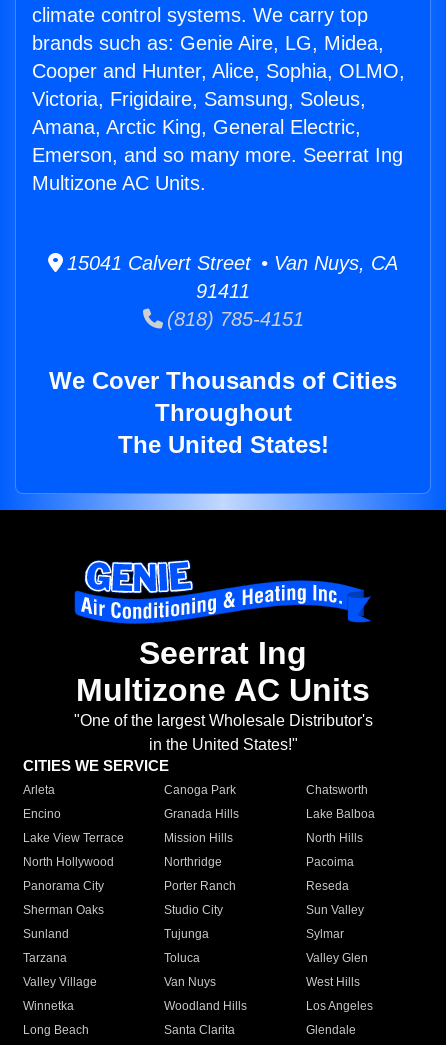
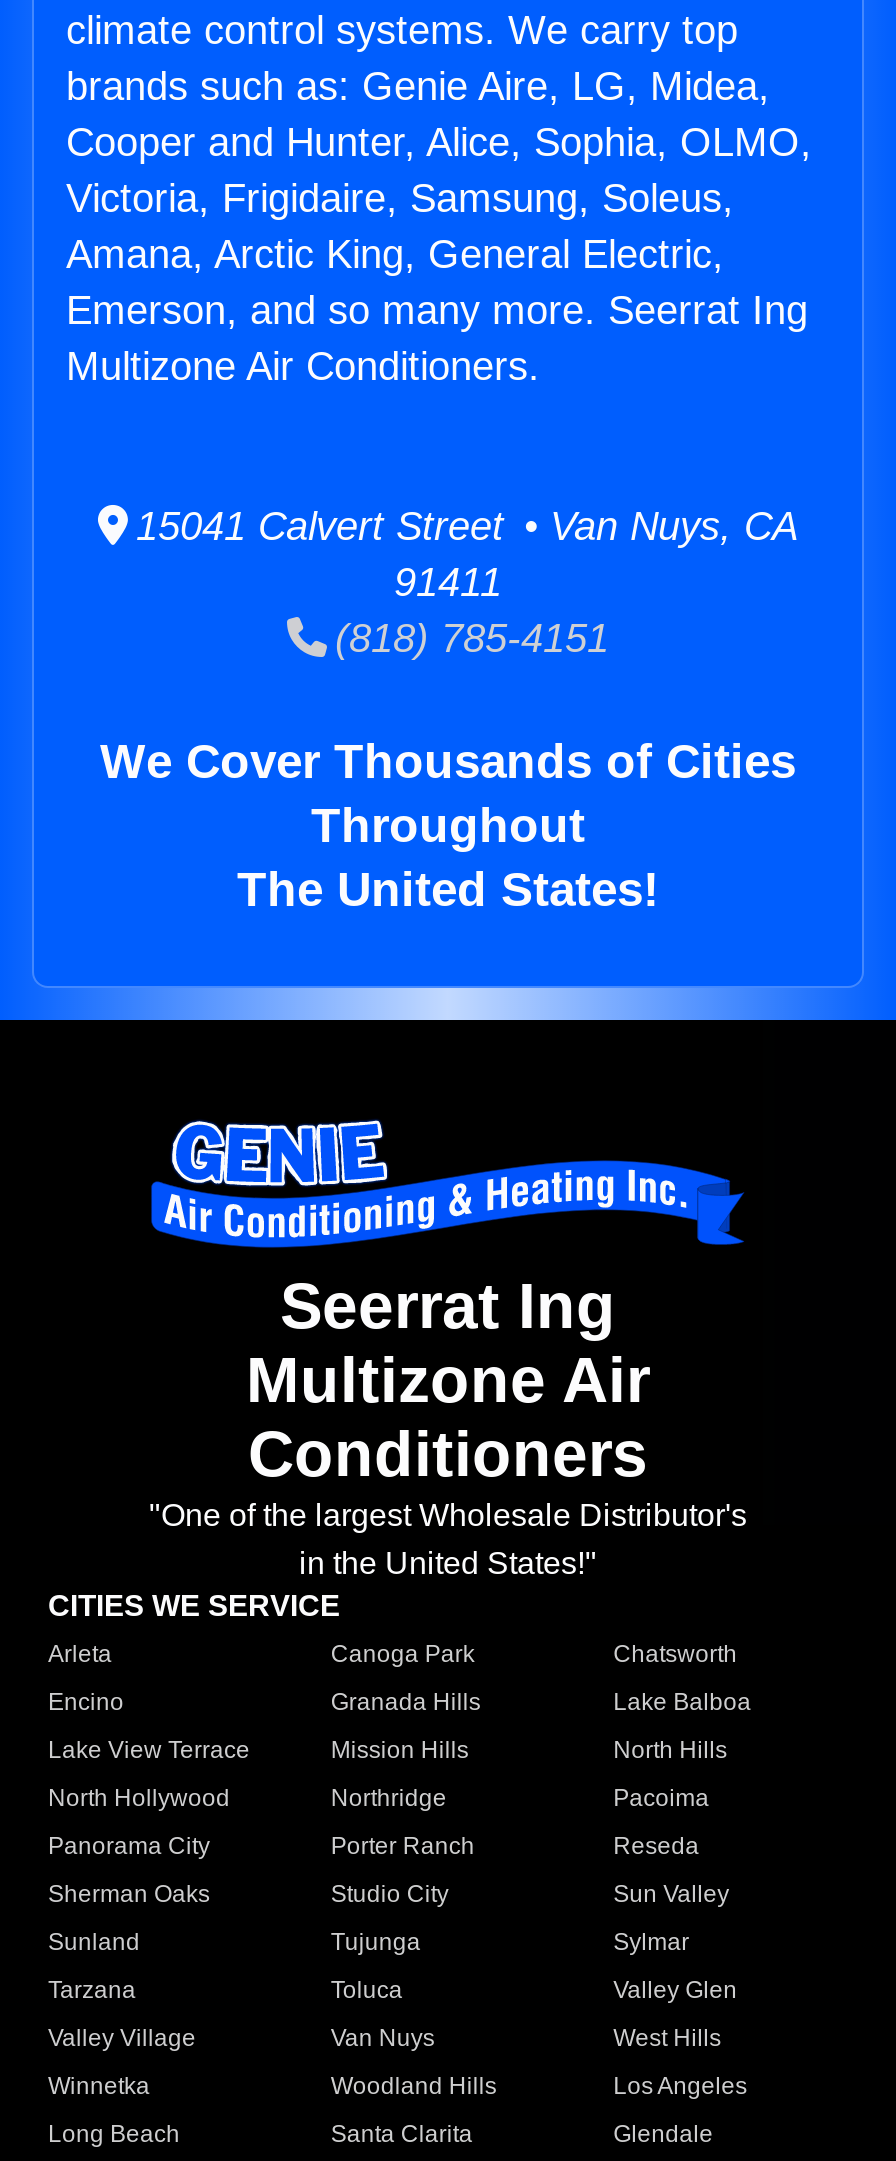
[32,172,206,194] Multizone AC Units. -> [66,344,540,388] Multizone Air Conditioners.
[76,672,370,708] Multizone AC Units -> [246,1345,650,1491] Multizone Air | Conditioners

